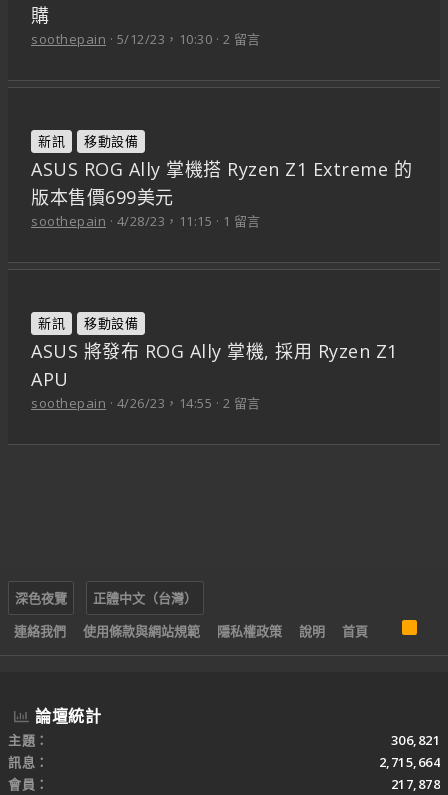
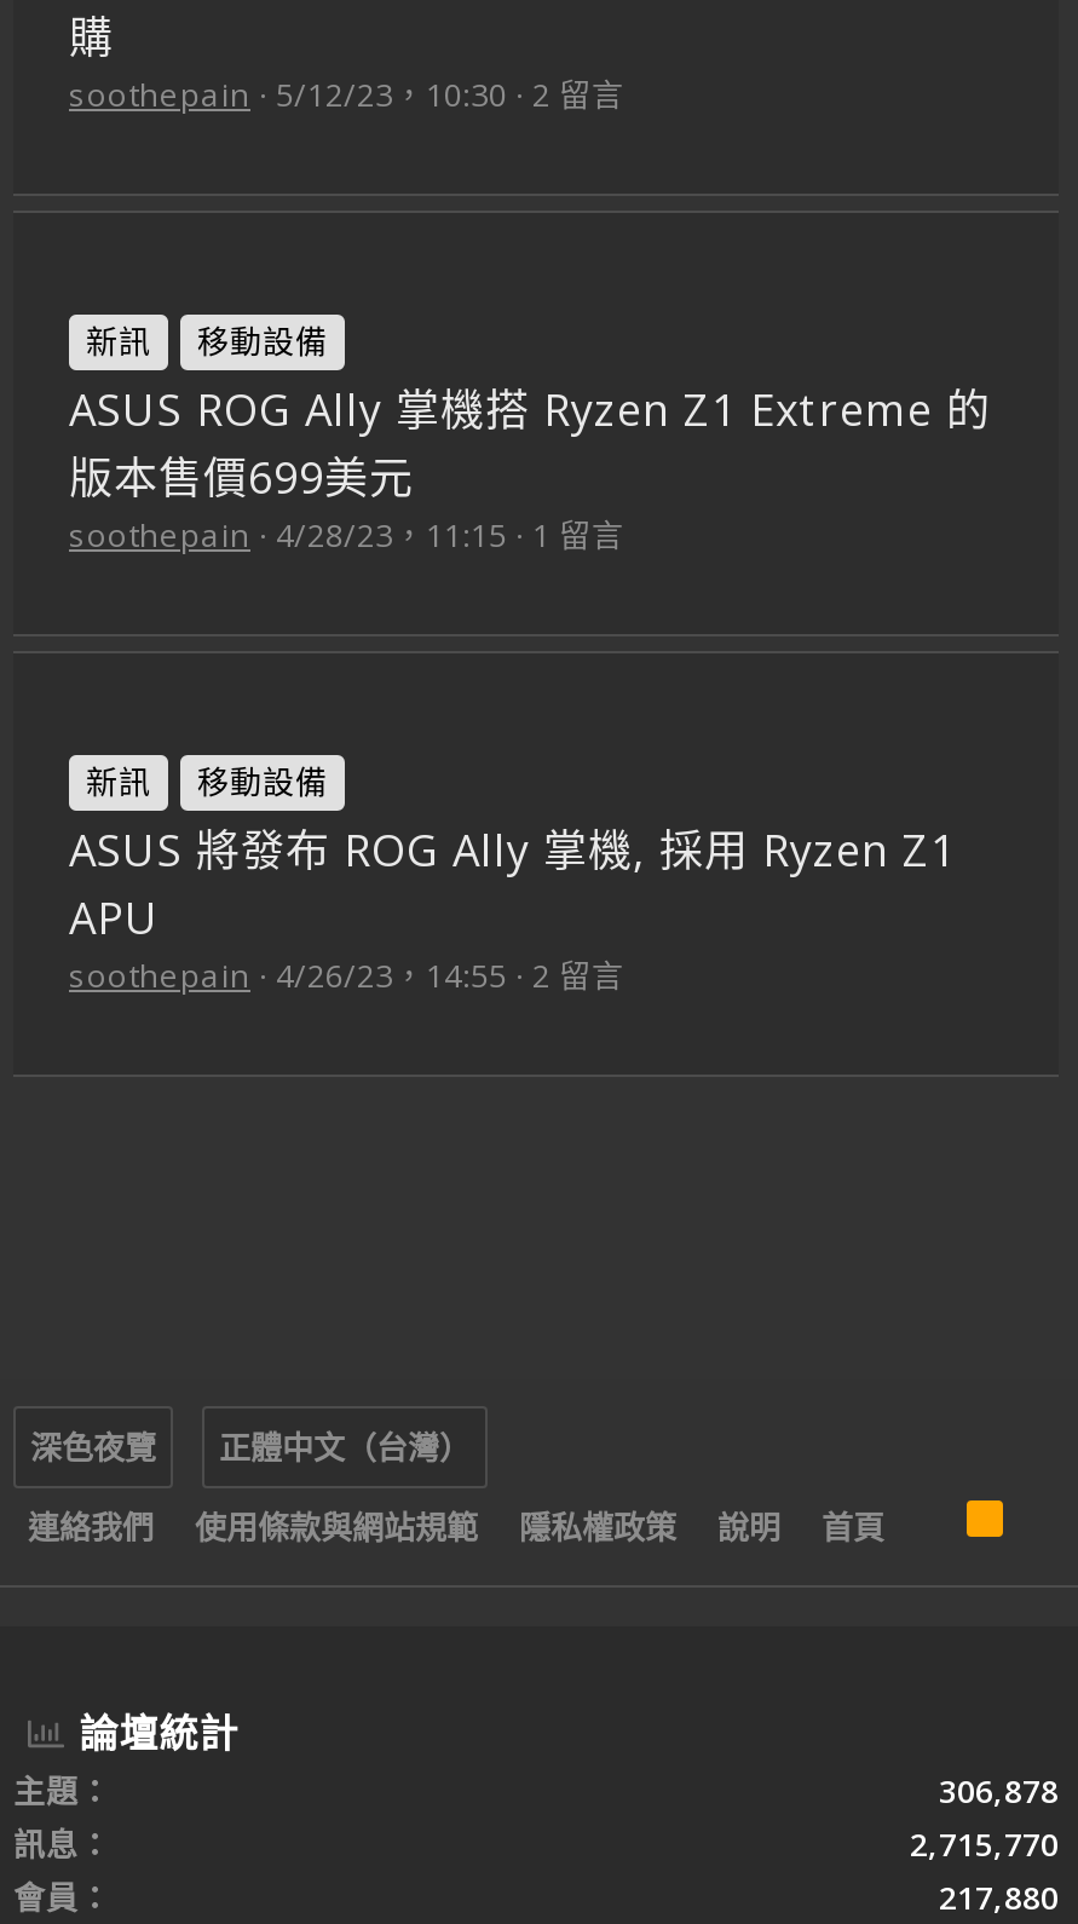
[390,730,440,748] 306,821 -> [939,1768,1059,1811] 306,878
[378,752,440,770] 2,715,664 -> [910,1821,1059,1865] 2,715,770
[390,774,440,792] 217,878 -> [939,1874,1059,1918] 217,880

